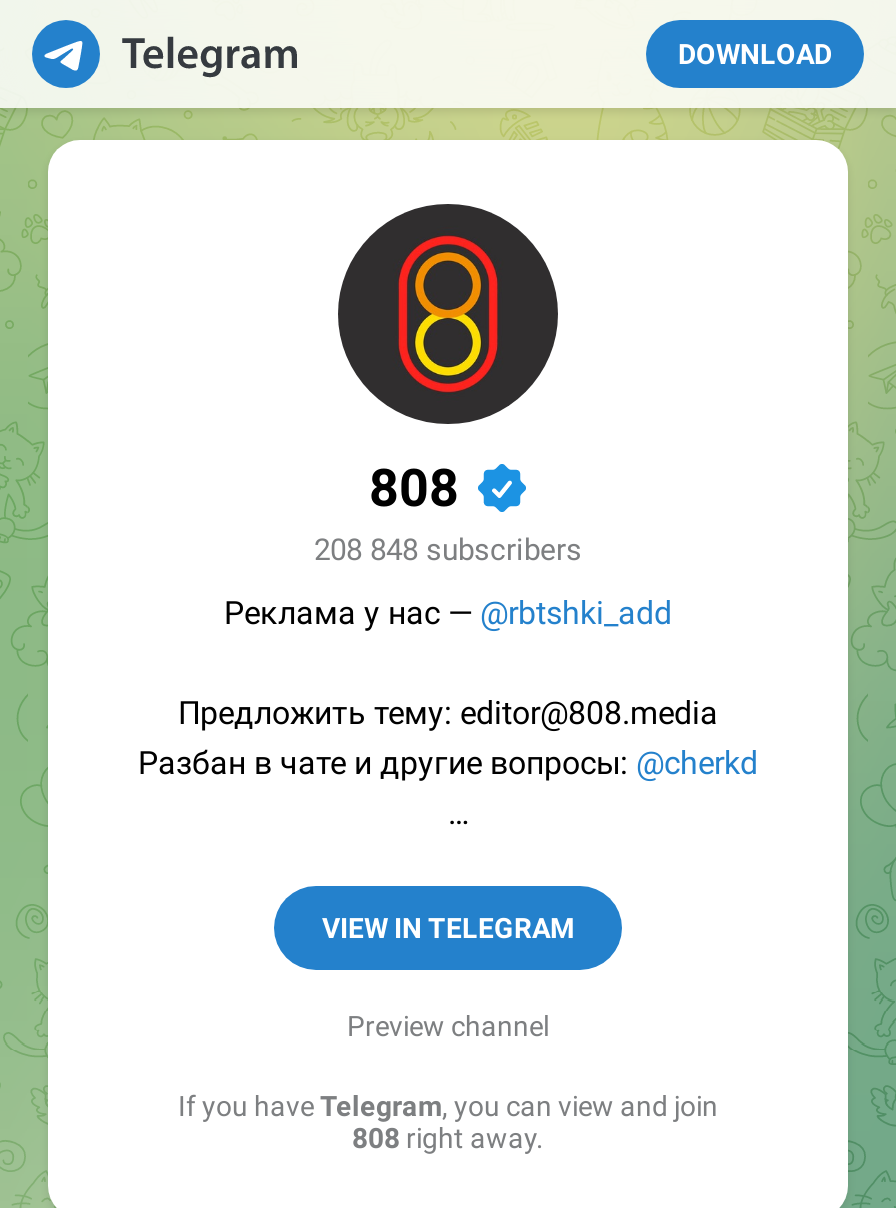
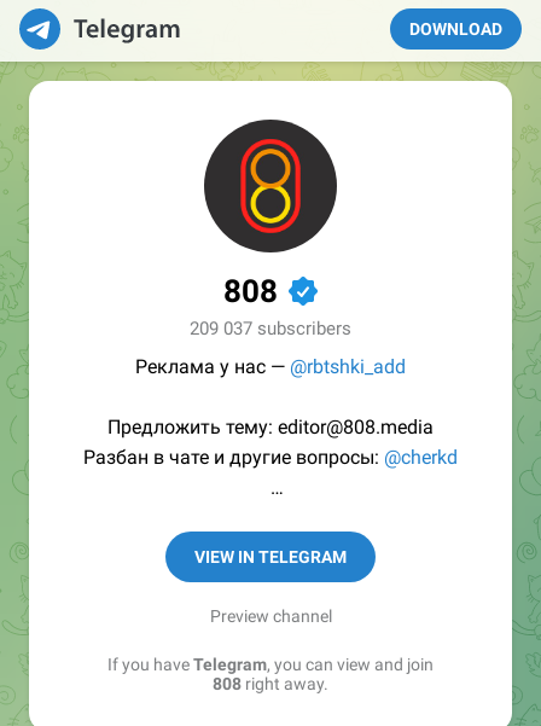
[314,532,582,568] 208 848 subscribers -> [190,318,351,339] 209 037 subscribers

